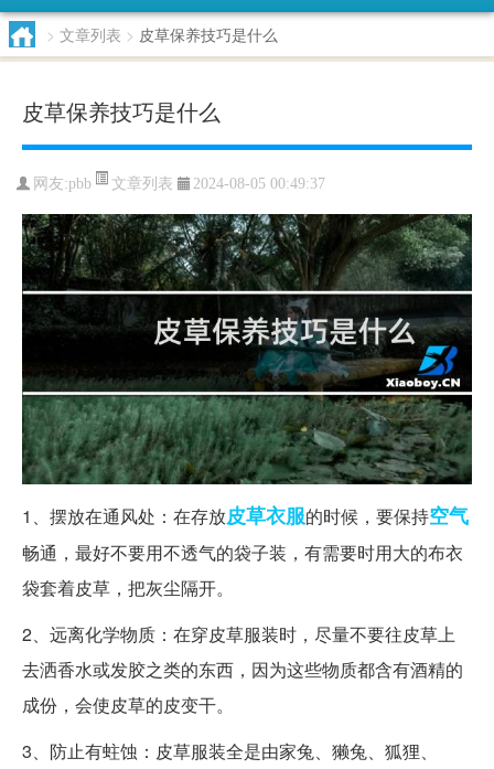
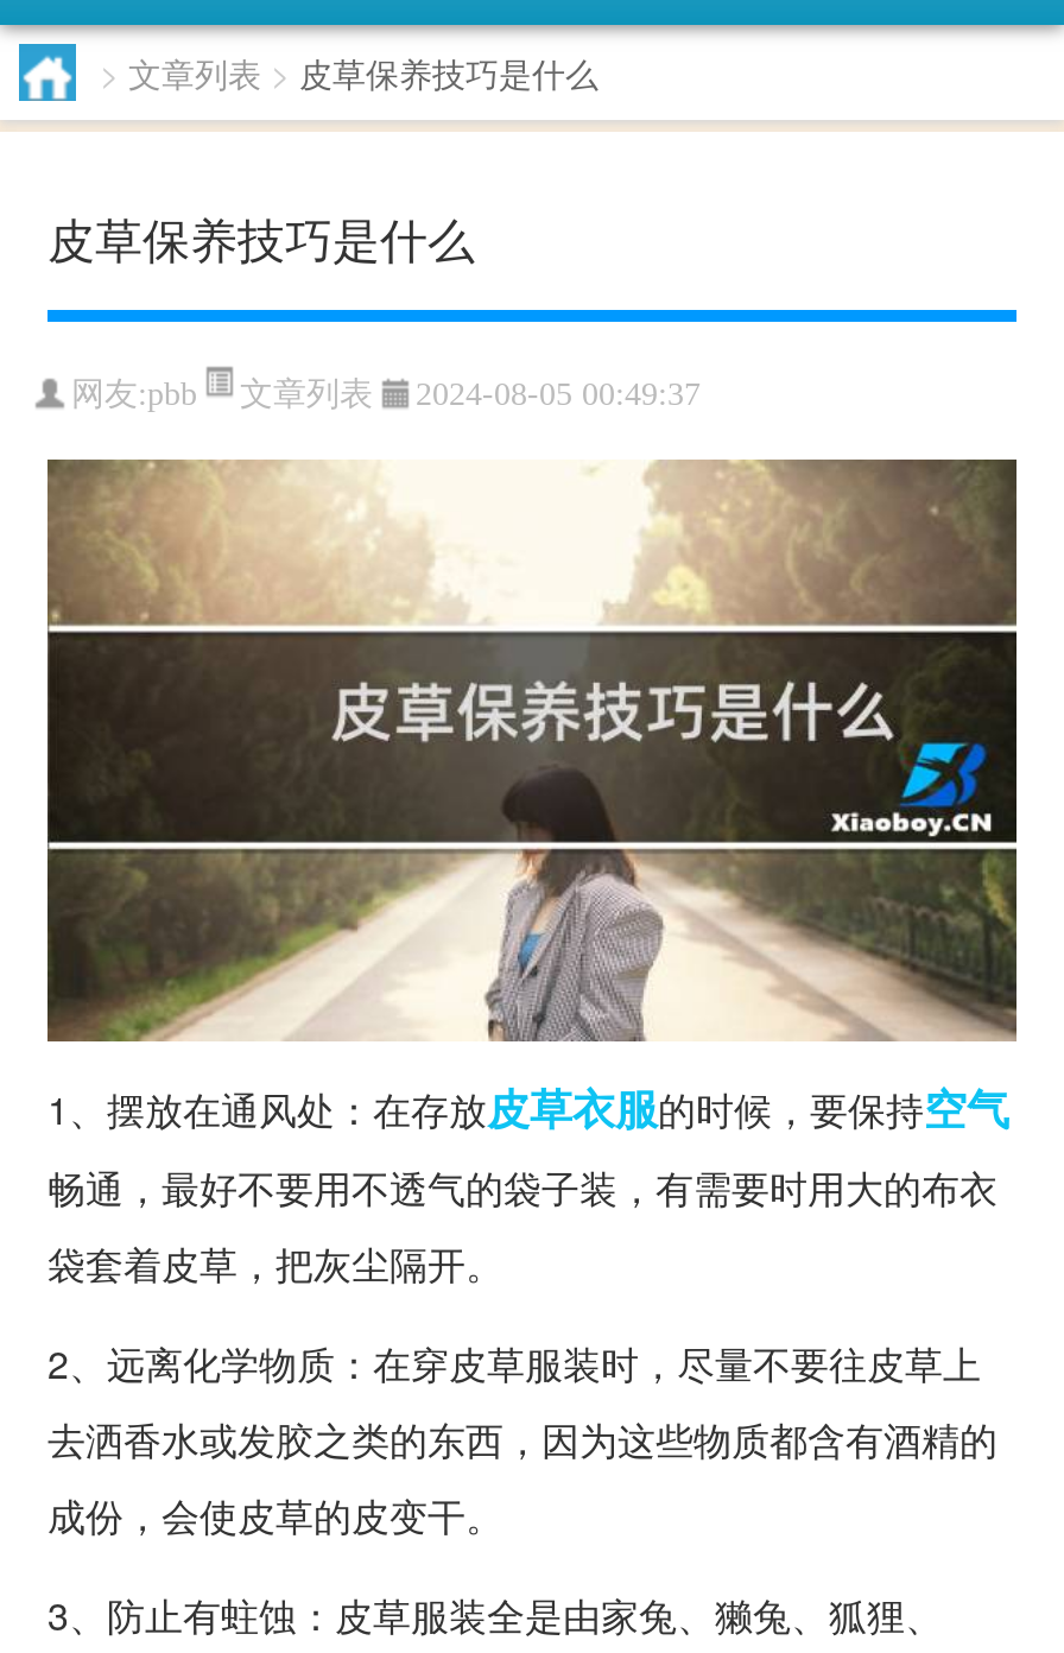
[21,213,472,485] [image] -> [45,457,1019,1044] [image]

